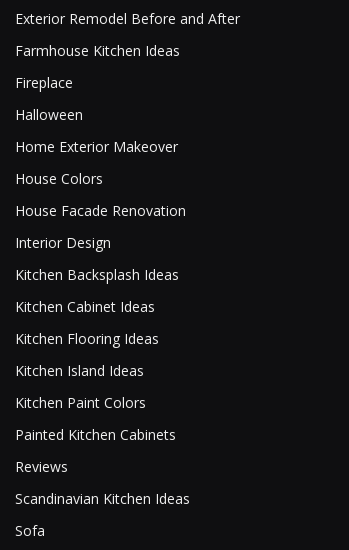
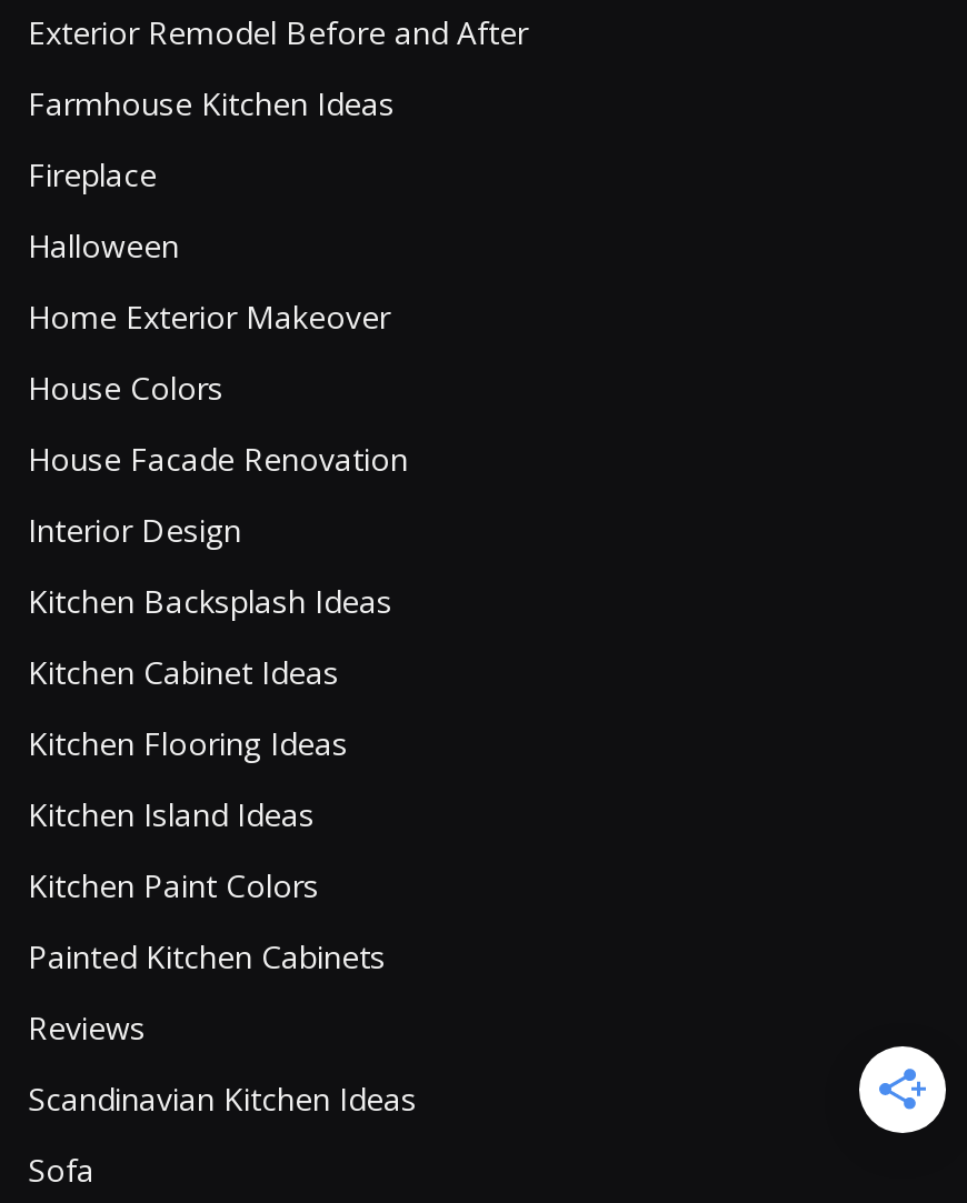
none -> [857,1044,948,1135] [image]

